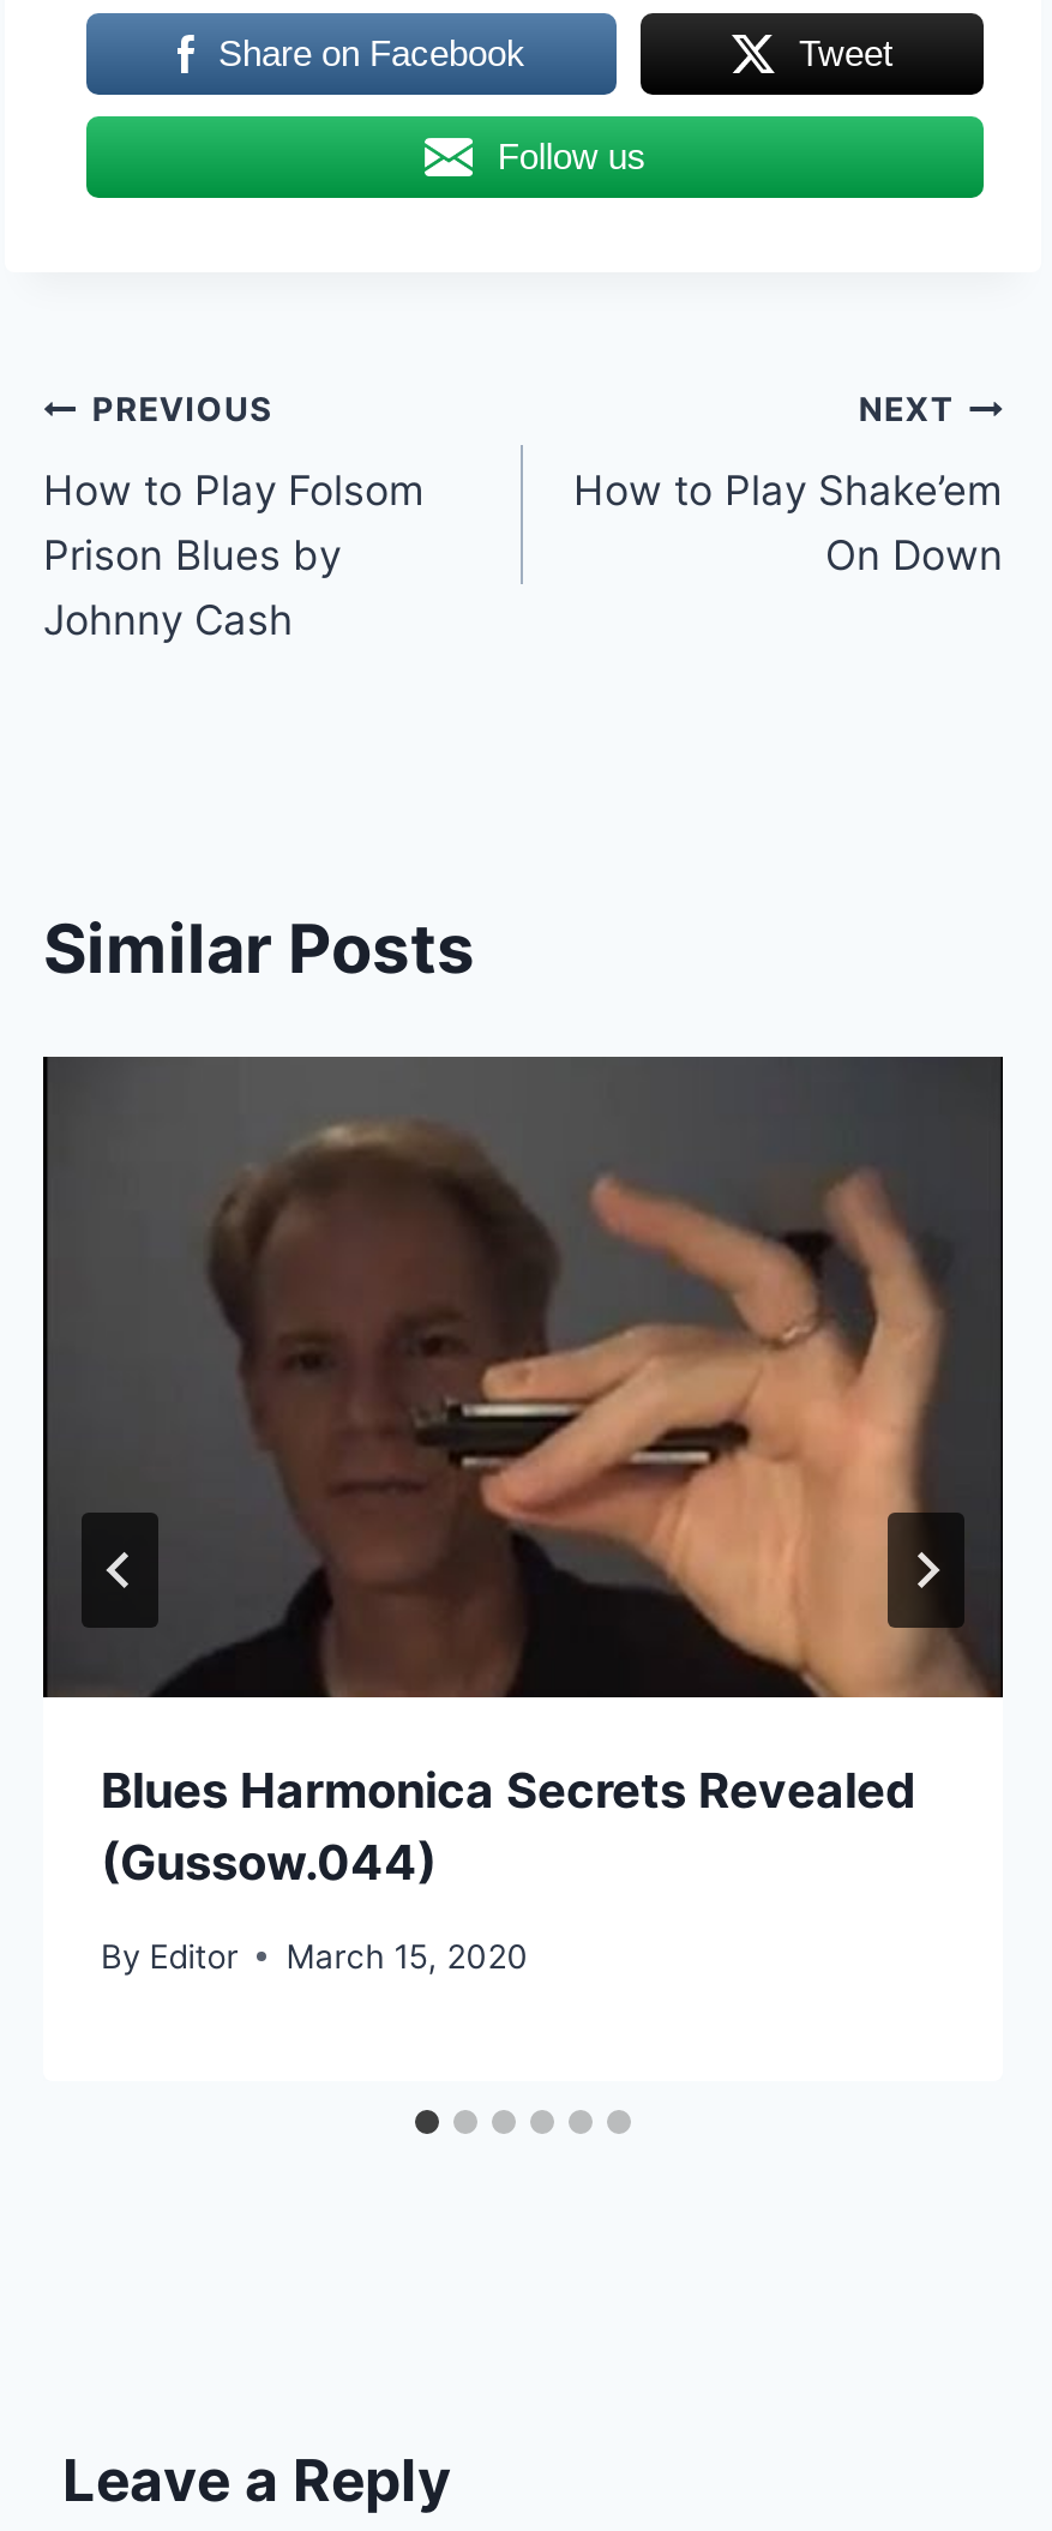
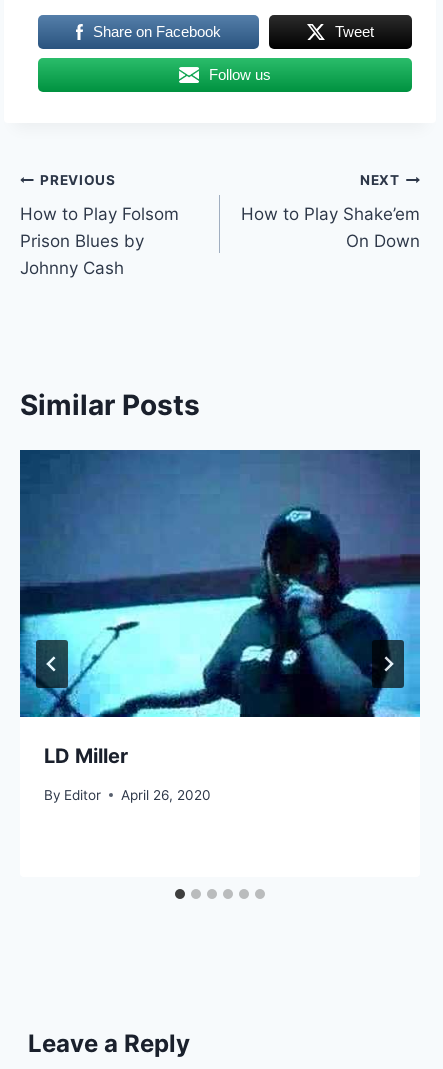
[41,1057,1005,1892] [image] | Blues Harmonica Secrets Revealed | (Gussow.044) -> [19,450,421,768] [image] | LD Miller
[101,1937,528,1975] By Editor March 15, 2020 -> [44,787,211,803] By Editor April 26, 2020
moved [101,1937,238,1975] -> [44,787,101,803]: By Editor

